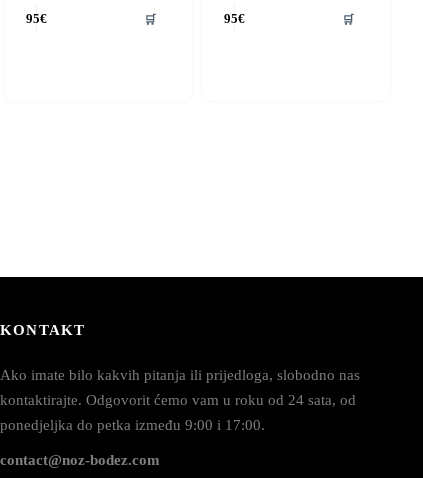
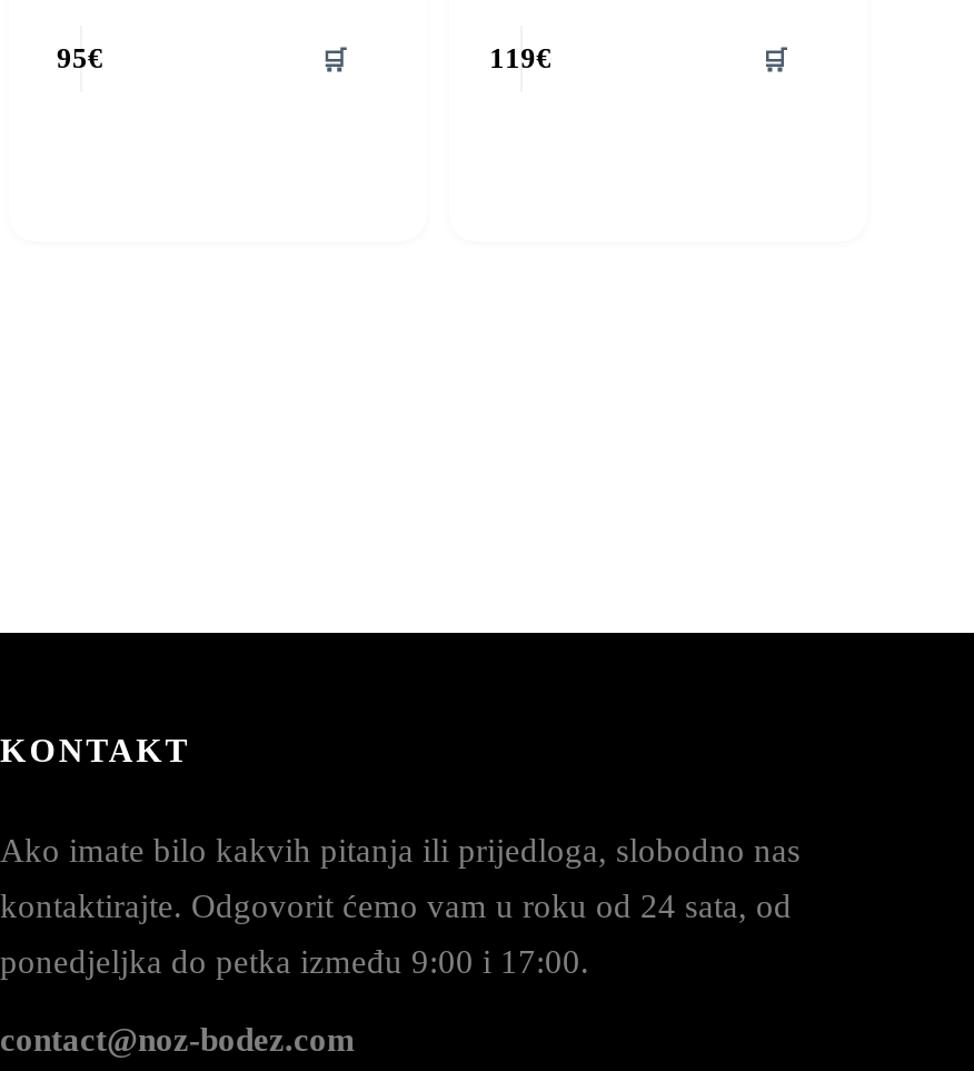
[224,11,245,26] 95€ -> [489,42,552,76] 119€

